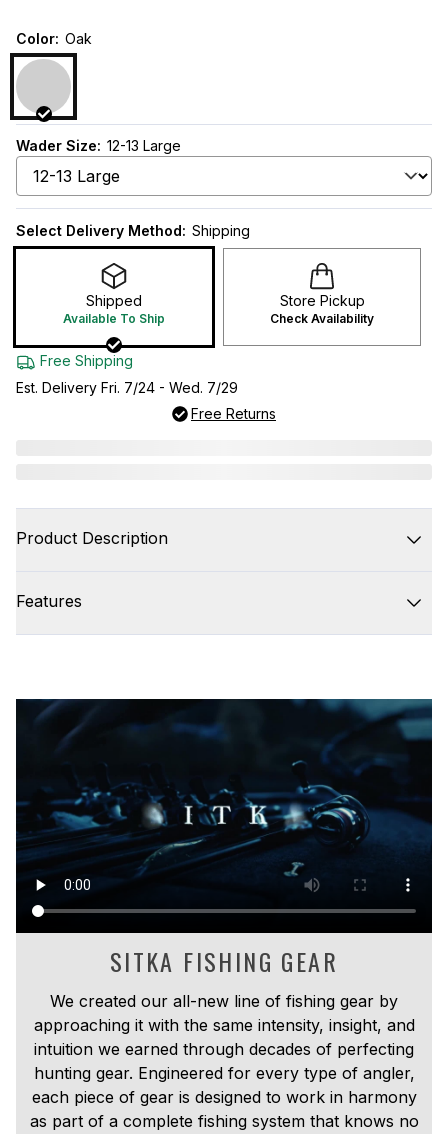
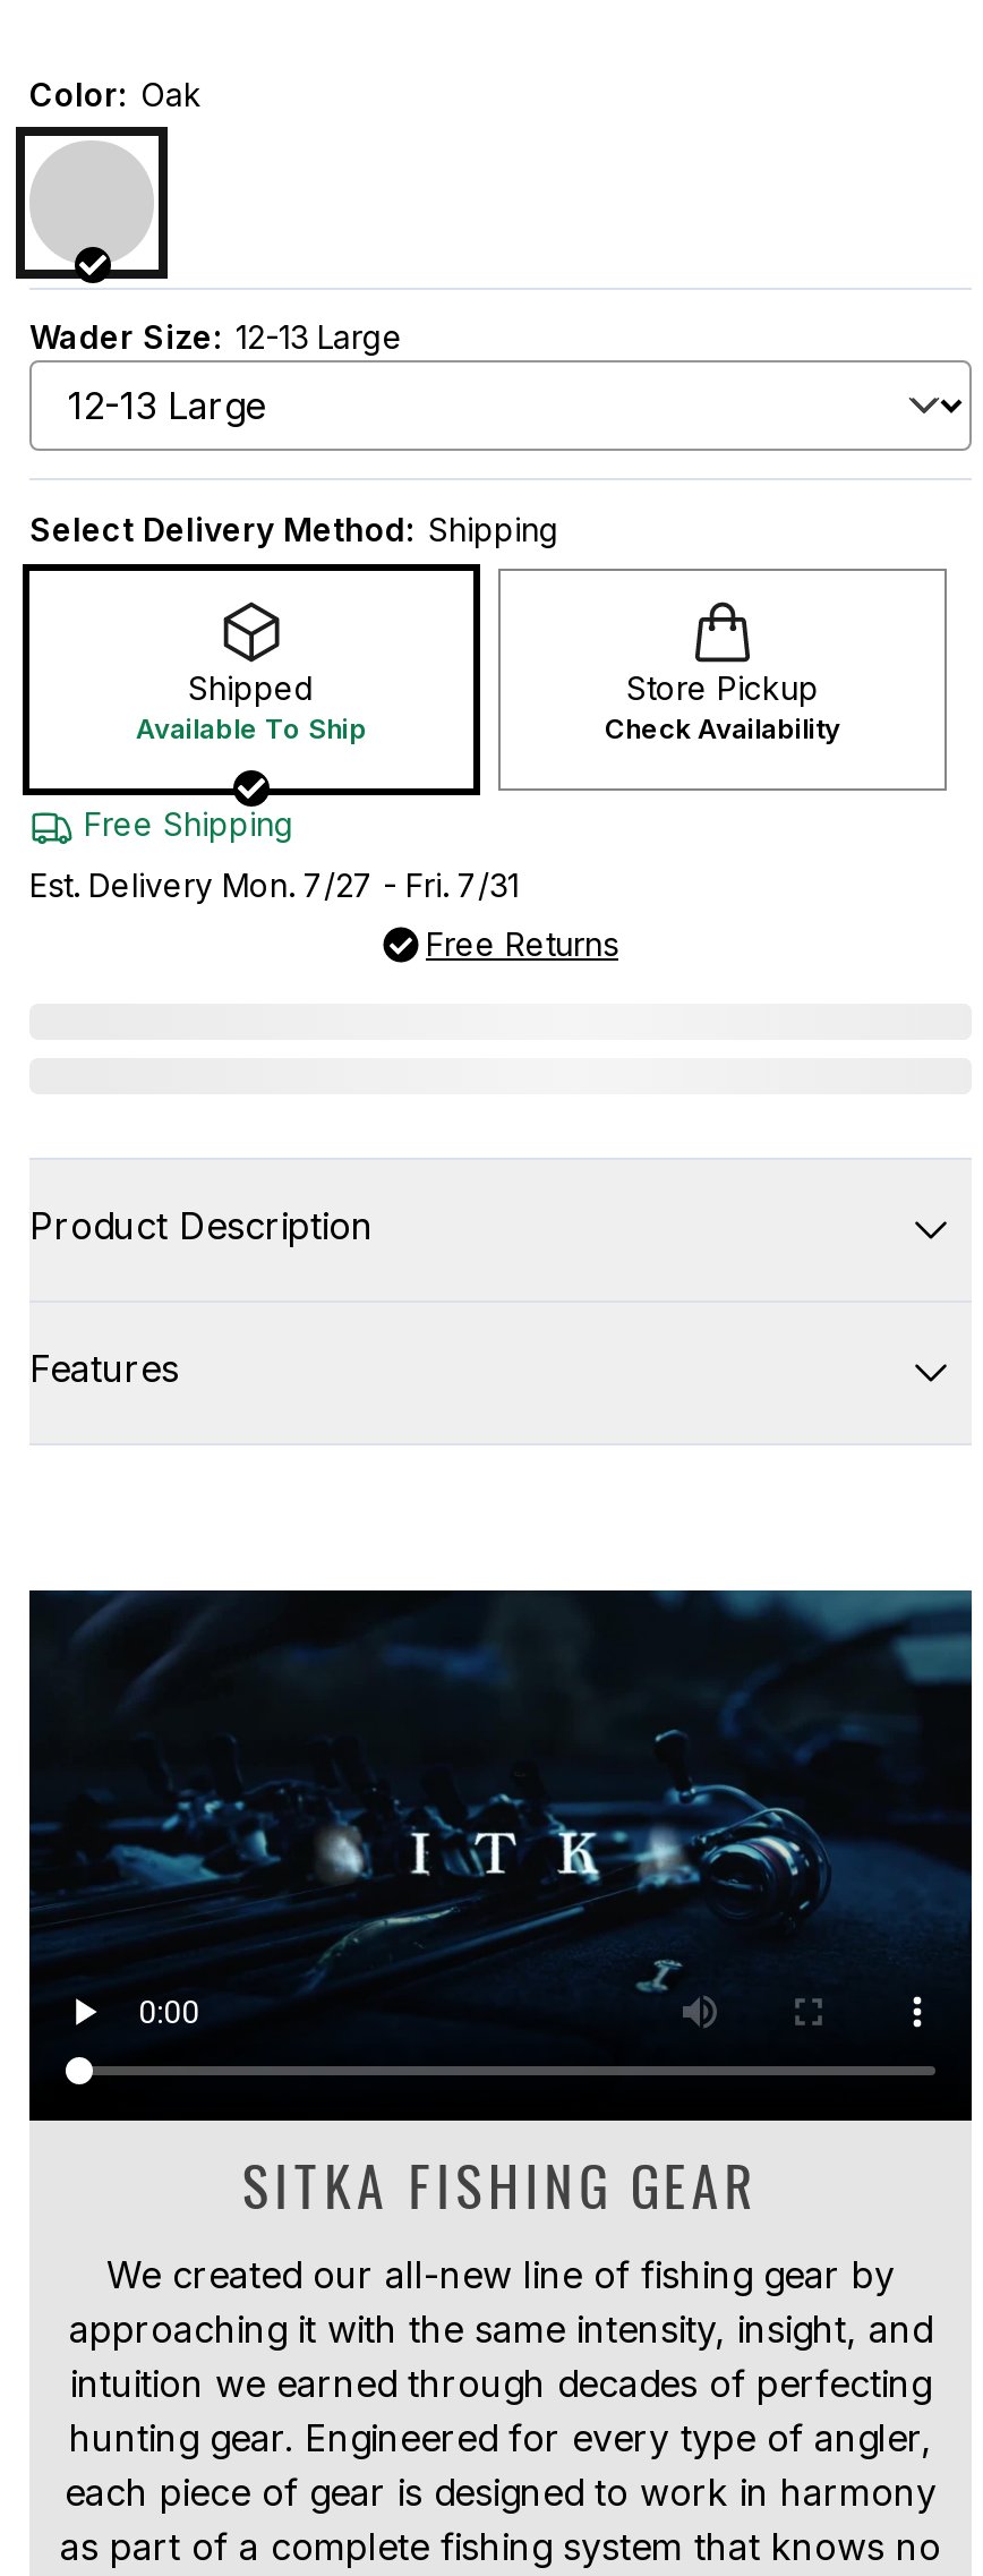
[16,379,238,396] Est. Delivery Fri. 7/24 - Wed. 7/29 -> [29,865,519,903] Est. Delivery Mon. 7/27 - Fri. 7/31

